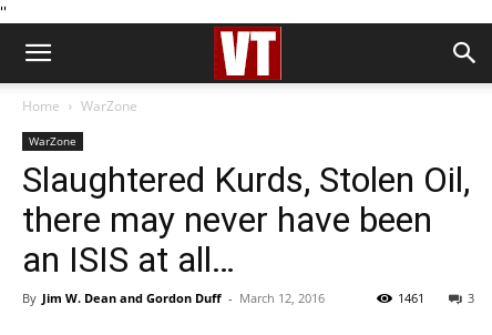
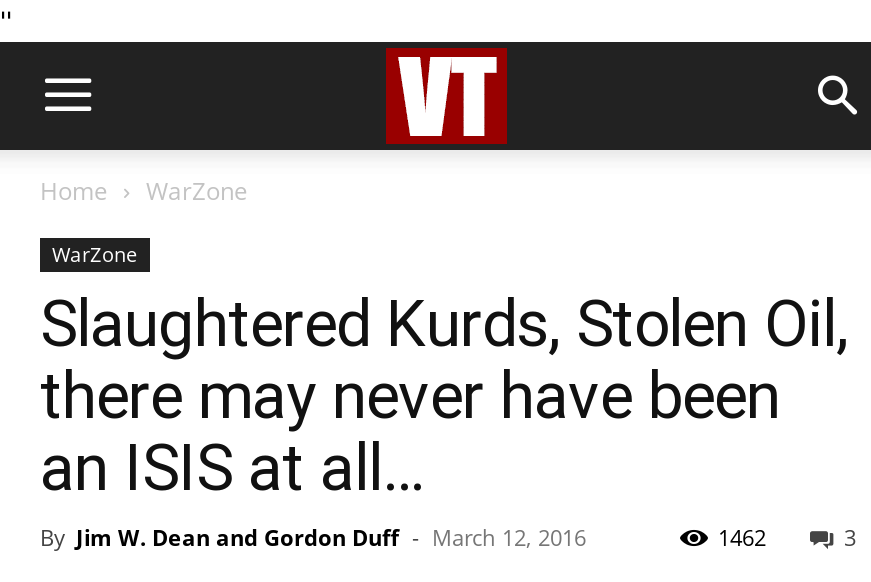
[398,290,424,306] 1461 -> [718,522,766,552] 1462

